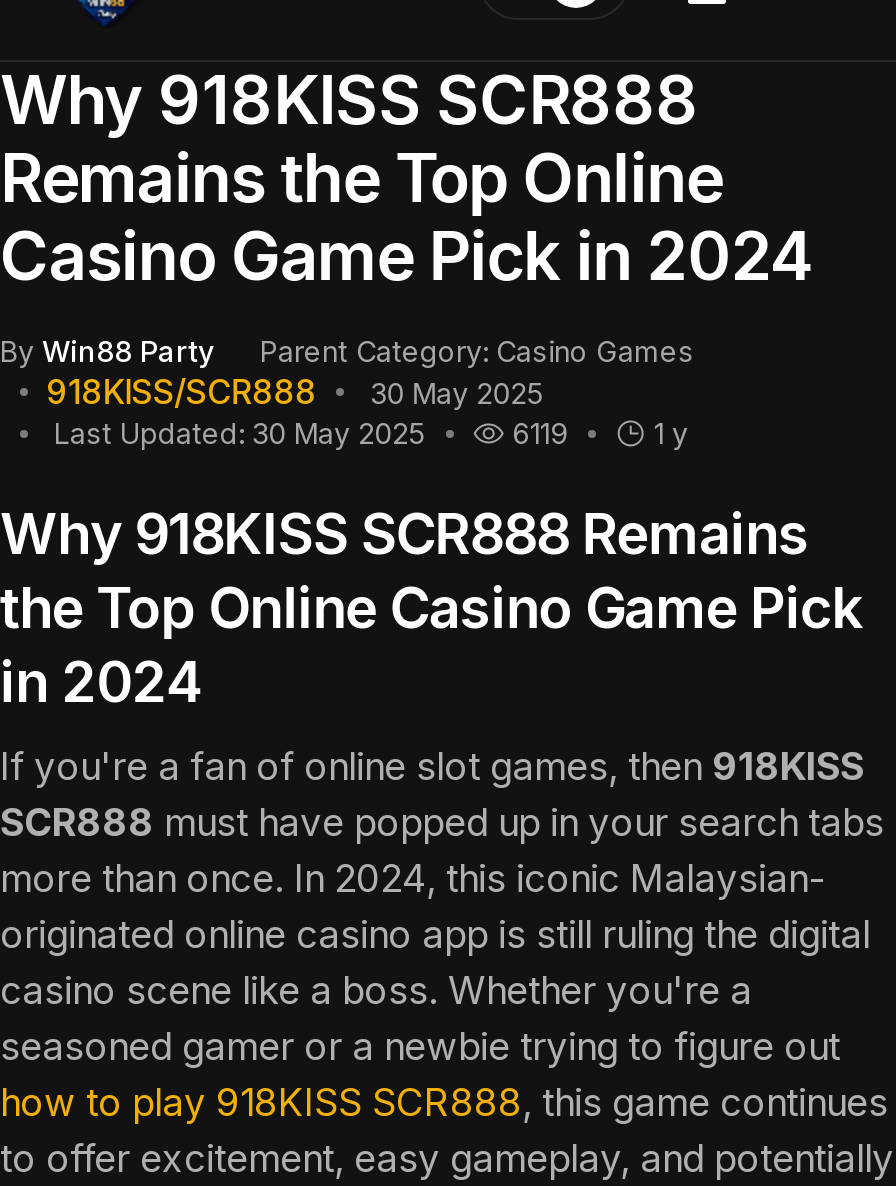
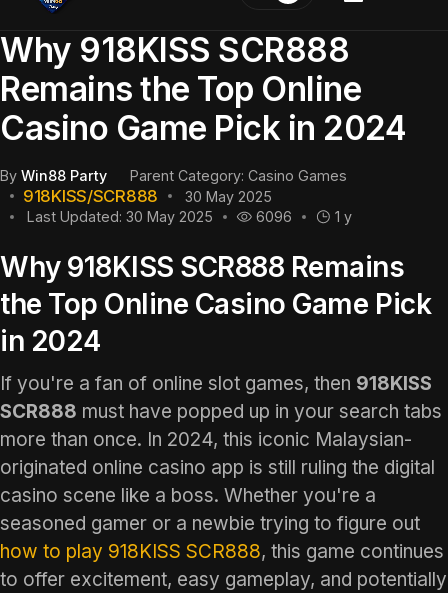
[512,416,568,450] 6119 -> [256,208,292,225] 6096

